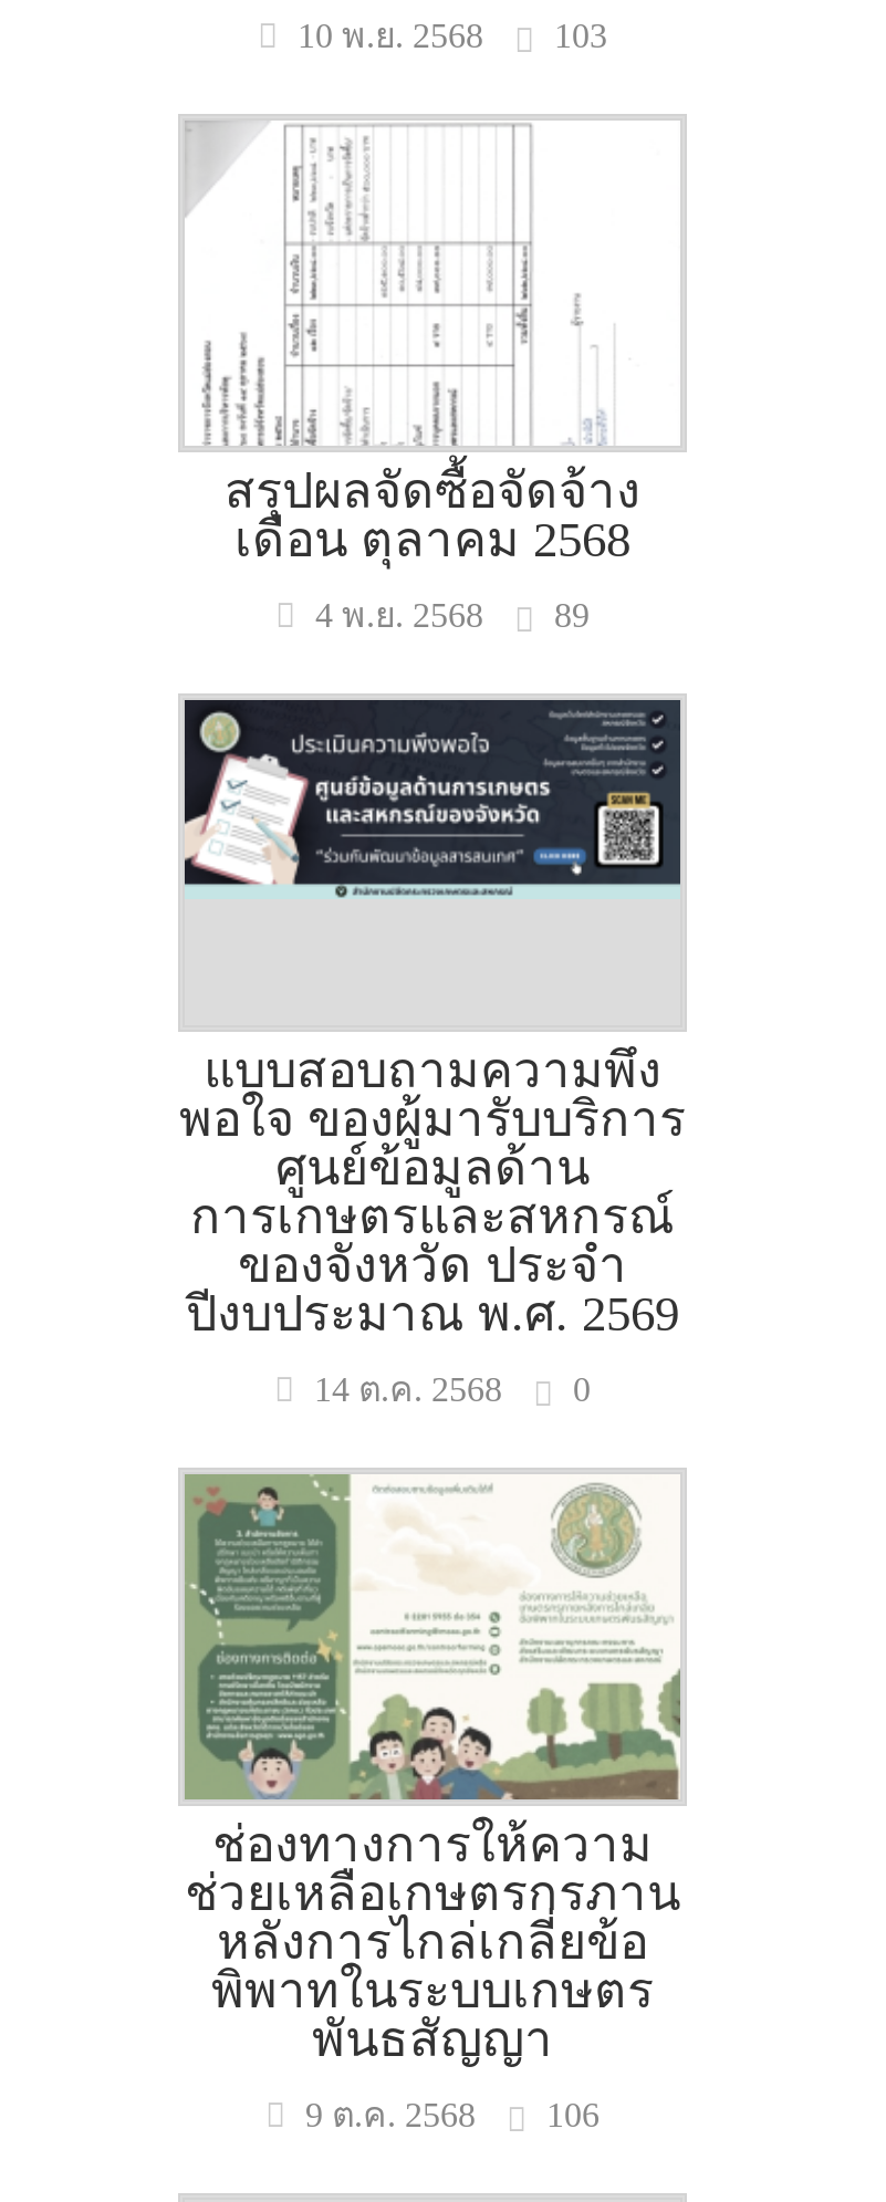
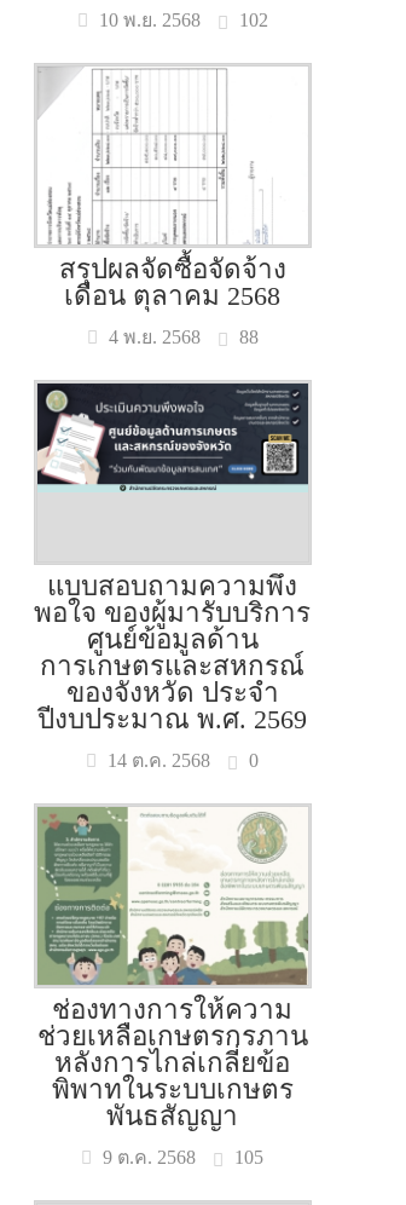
[298,15,607,54] 10 พ.ย. 2568 103 -> [99,9,268,30] 10 พ.ย. 2568 102
[315,595,590,634] 4 พ.ย. 2568 89 -> [109,326,259,347] 4 พ.ย. 2568 88
[305,2095,600,2133] 9 ต.ค. 2568 106 -> [103,1146,264,1167] 9 ต.ค. 2568 105

